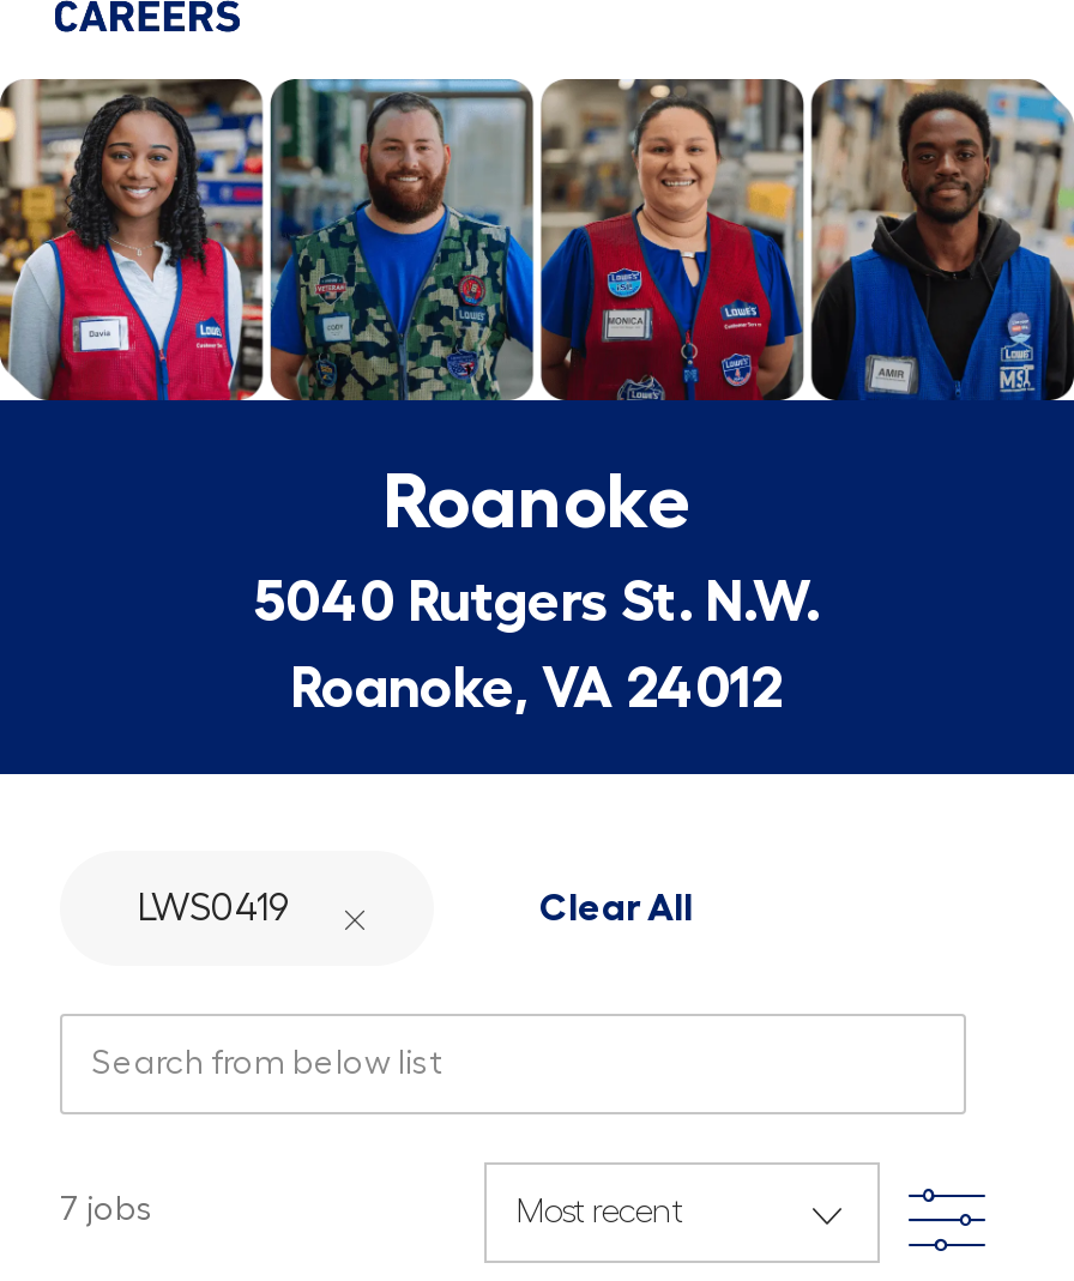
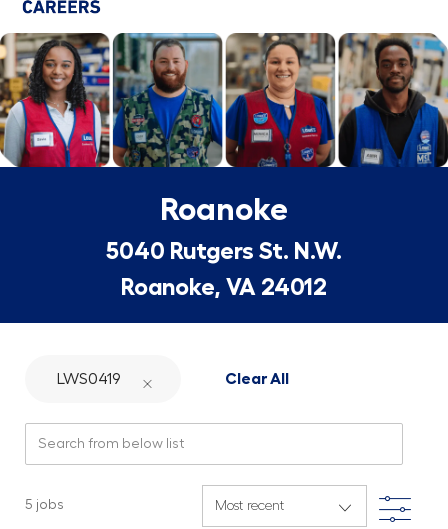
[60,1194,153,1228] 7 jobs -> [25,498,64,512] 5 jobs

